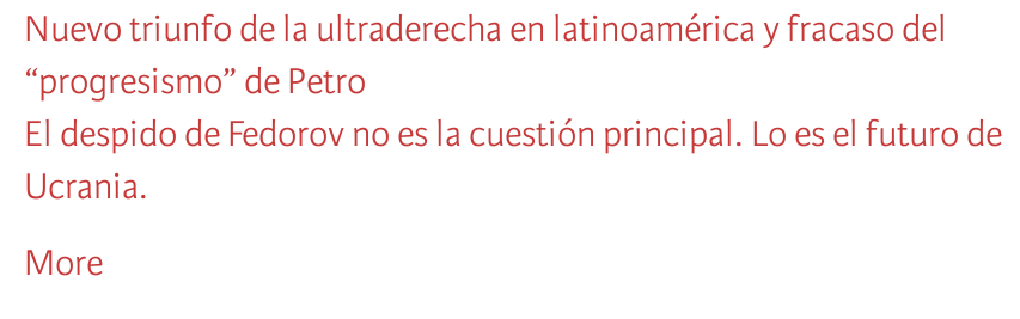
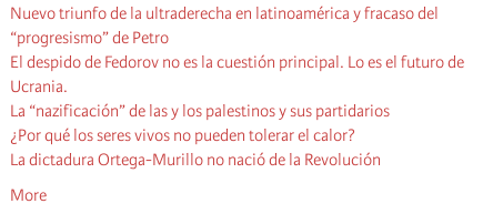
none -> [10,100,393,169] La “nazificación” de las y los palestinos y sus partidarios | ¿Por qué los seres vivos no pueden tolerar el calor? | La dictadura Ortega-Murillo no nació de la Revolución

